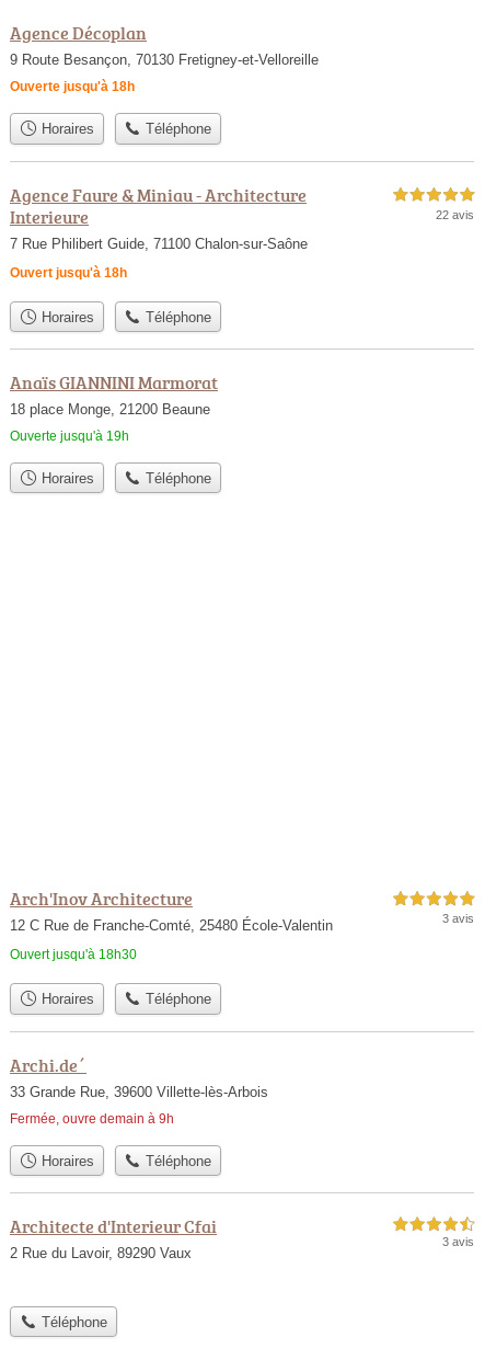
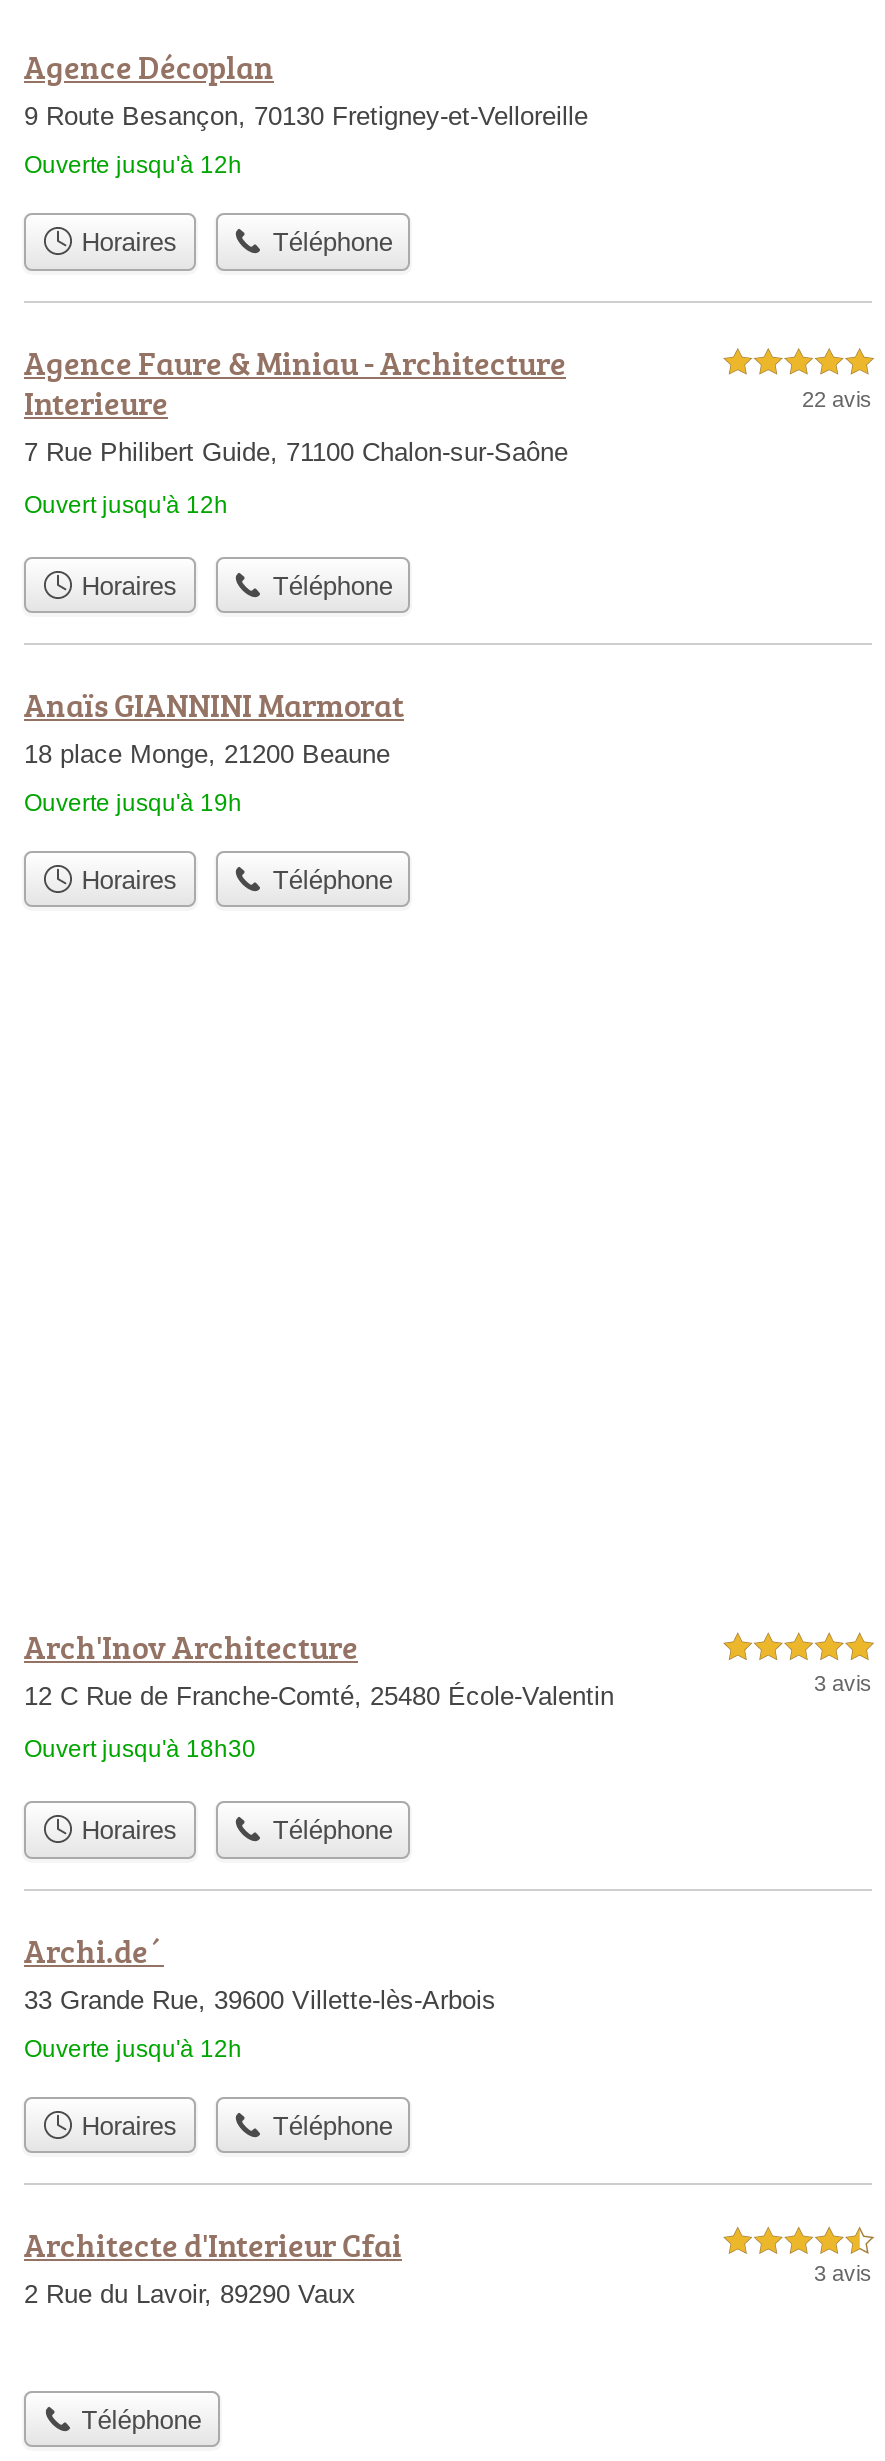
[10,79,135,94] Ouverte jusqu'à 18h -> [24,151,242,179] Ouverte jusqu'à 12h
[10,265,127,280] Ouvert jusqu'à 18h -> [24,490,228,518] Ouvert jusqu'à 12h
[10,1111,174,1126] Fermée, ouvre demain à 9h -> [24,2034,242,2062] Ouverte jusqu'à 12h

